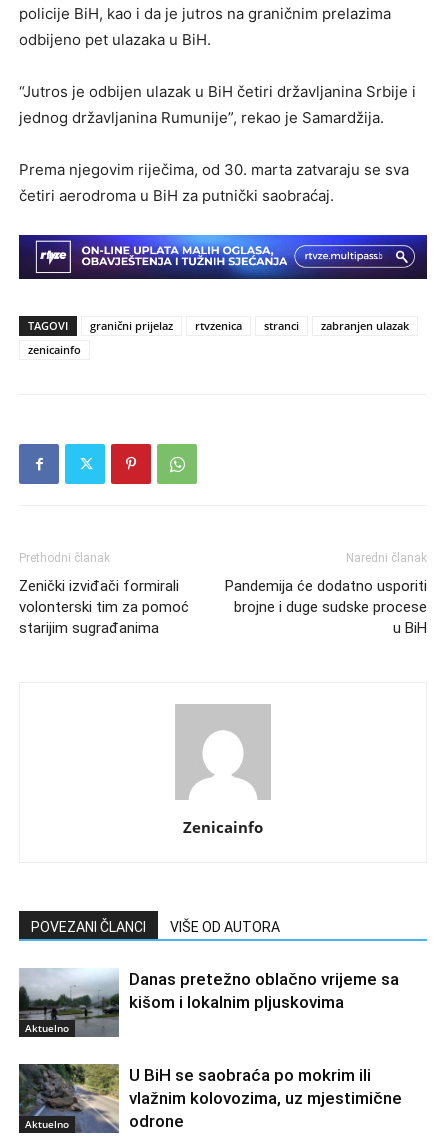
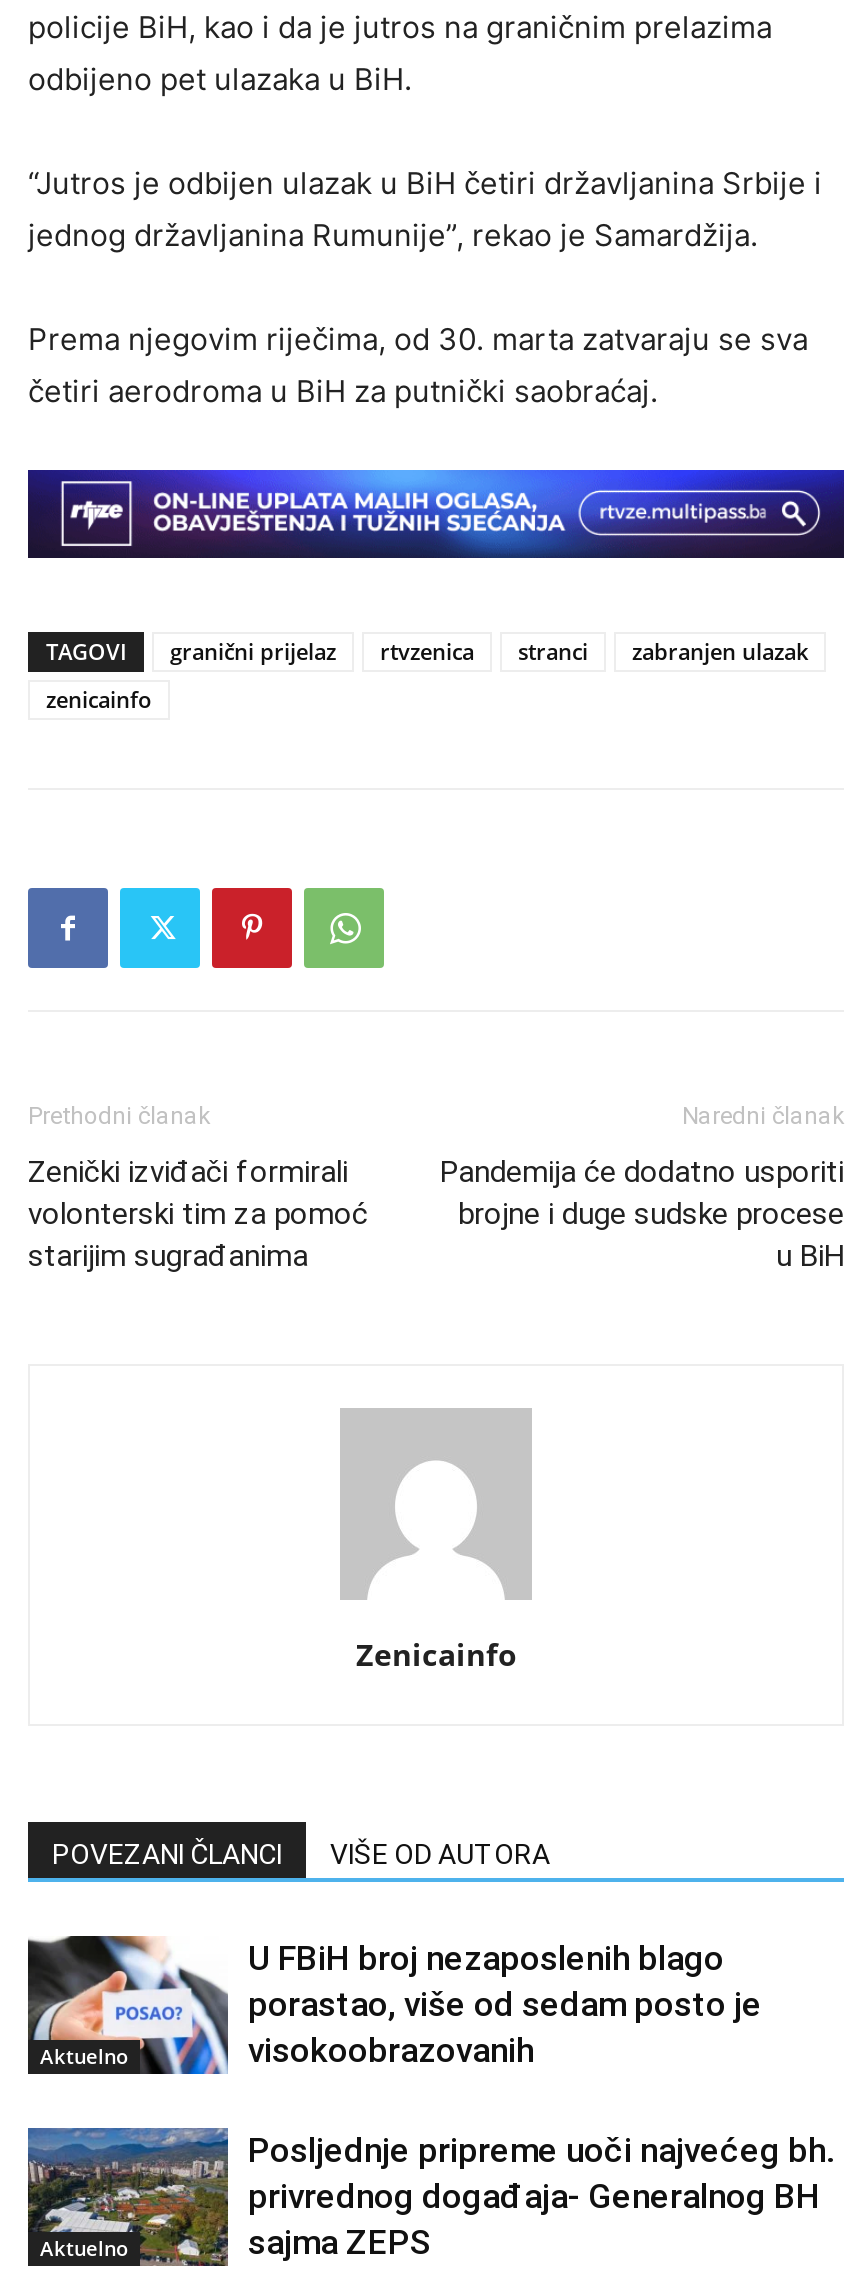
[18,968,399,1038] [image] | Danas pretežno oblačno vrijeme sa | kišom i lokalnim pljuskovima -> [26,1934,762,2076] [image] | U FBiH broj nezaposlenih blago | porastao, više od sedam posto je | visokoobrazovanih
[18,1063,402,1133] [image] | U BiH se saobraća po mokrim ili | vlažnim kolovozima, uz mjestimične | odrone -> [26,2126,834,2266] [image] | Posljednje pripreme uoči najvećeg bh. | privrednog događaja- Generalnog BH | sajma ZEPS

